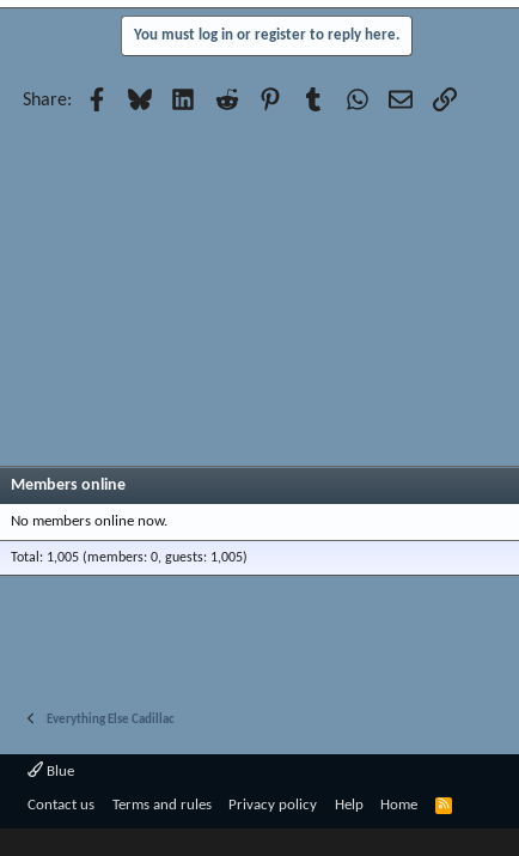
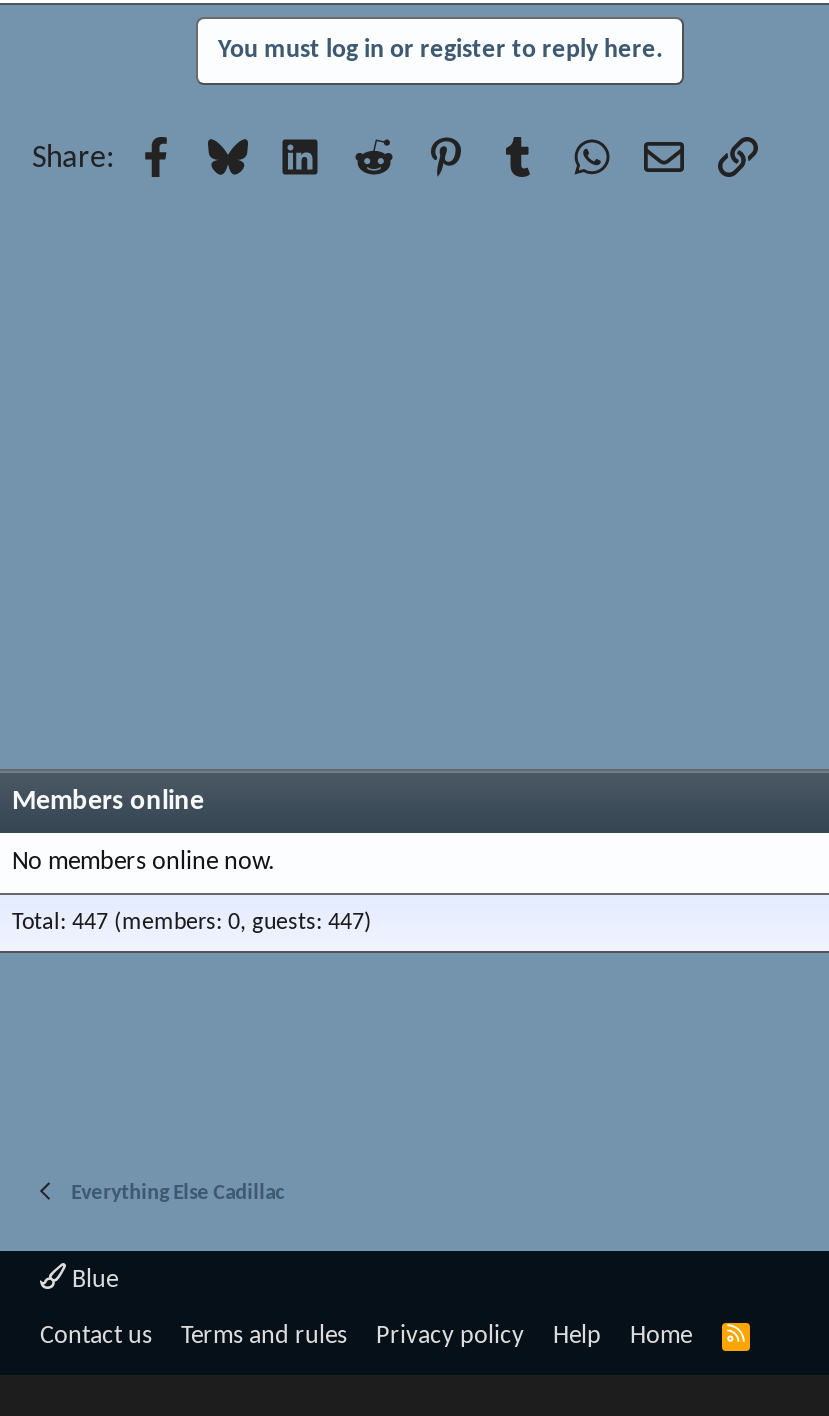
[11,551,248,565] Total: 1,005 (members: 0, guests: 1,005) -> [12,911,372,935] Total: 447 (members: 0, guests: 447)

